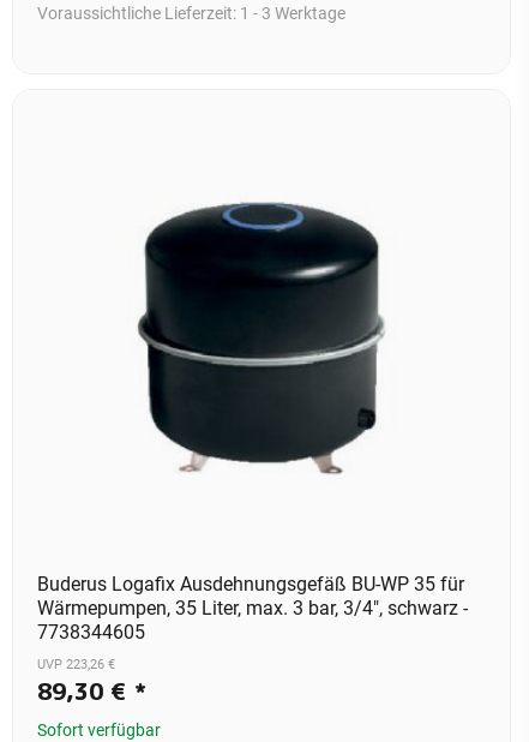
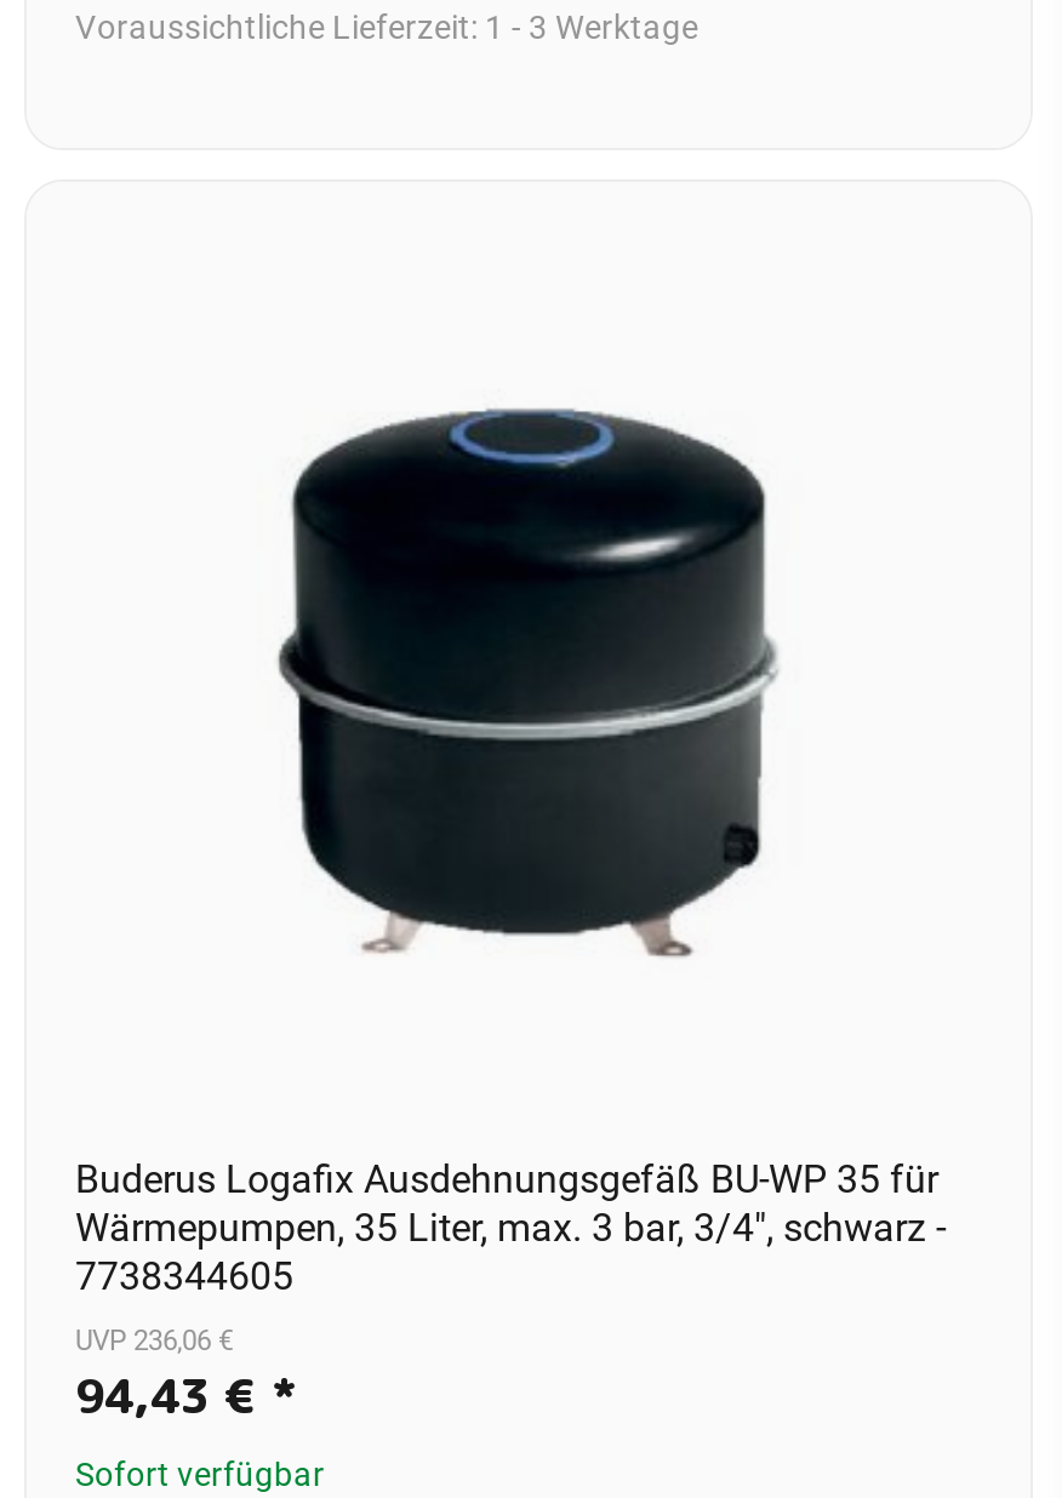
[37,656,115,672] UVP 223,26 € -> [75,1323,233,1357] UVP 236,06 €
[37,675,146,707] 89,30 €* -> [75,1362,296,1428] 94,43 €*

